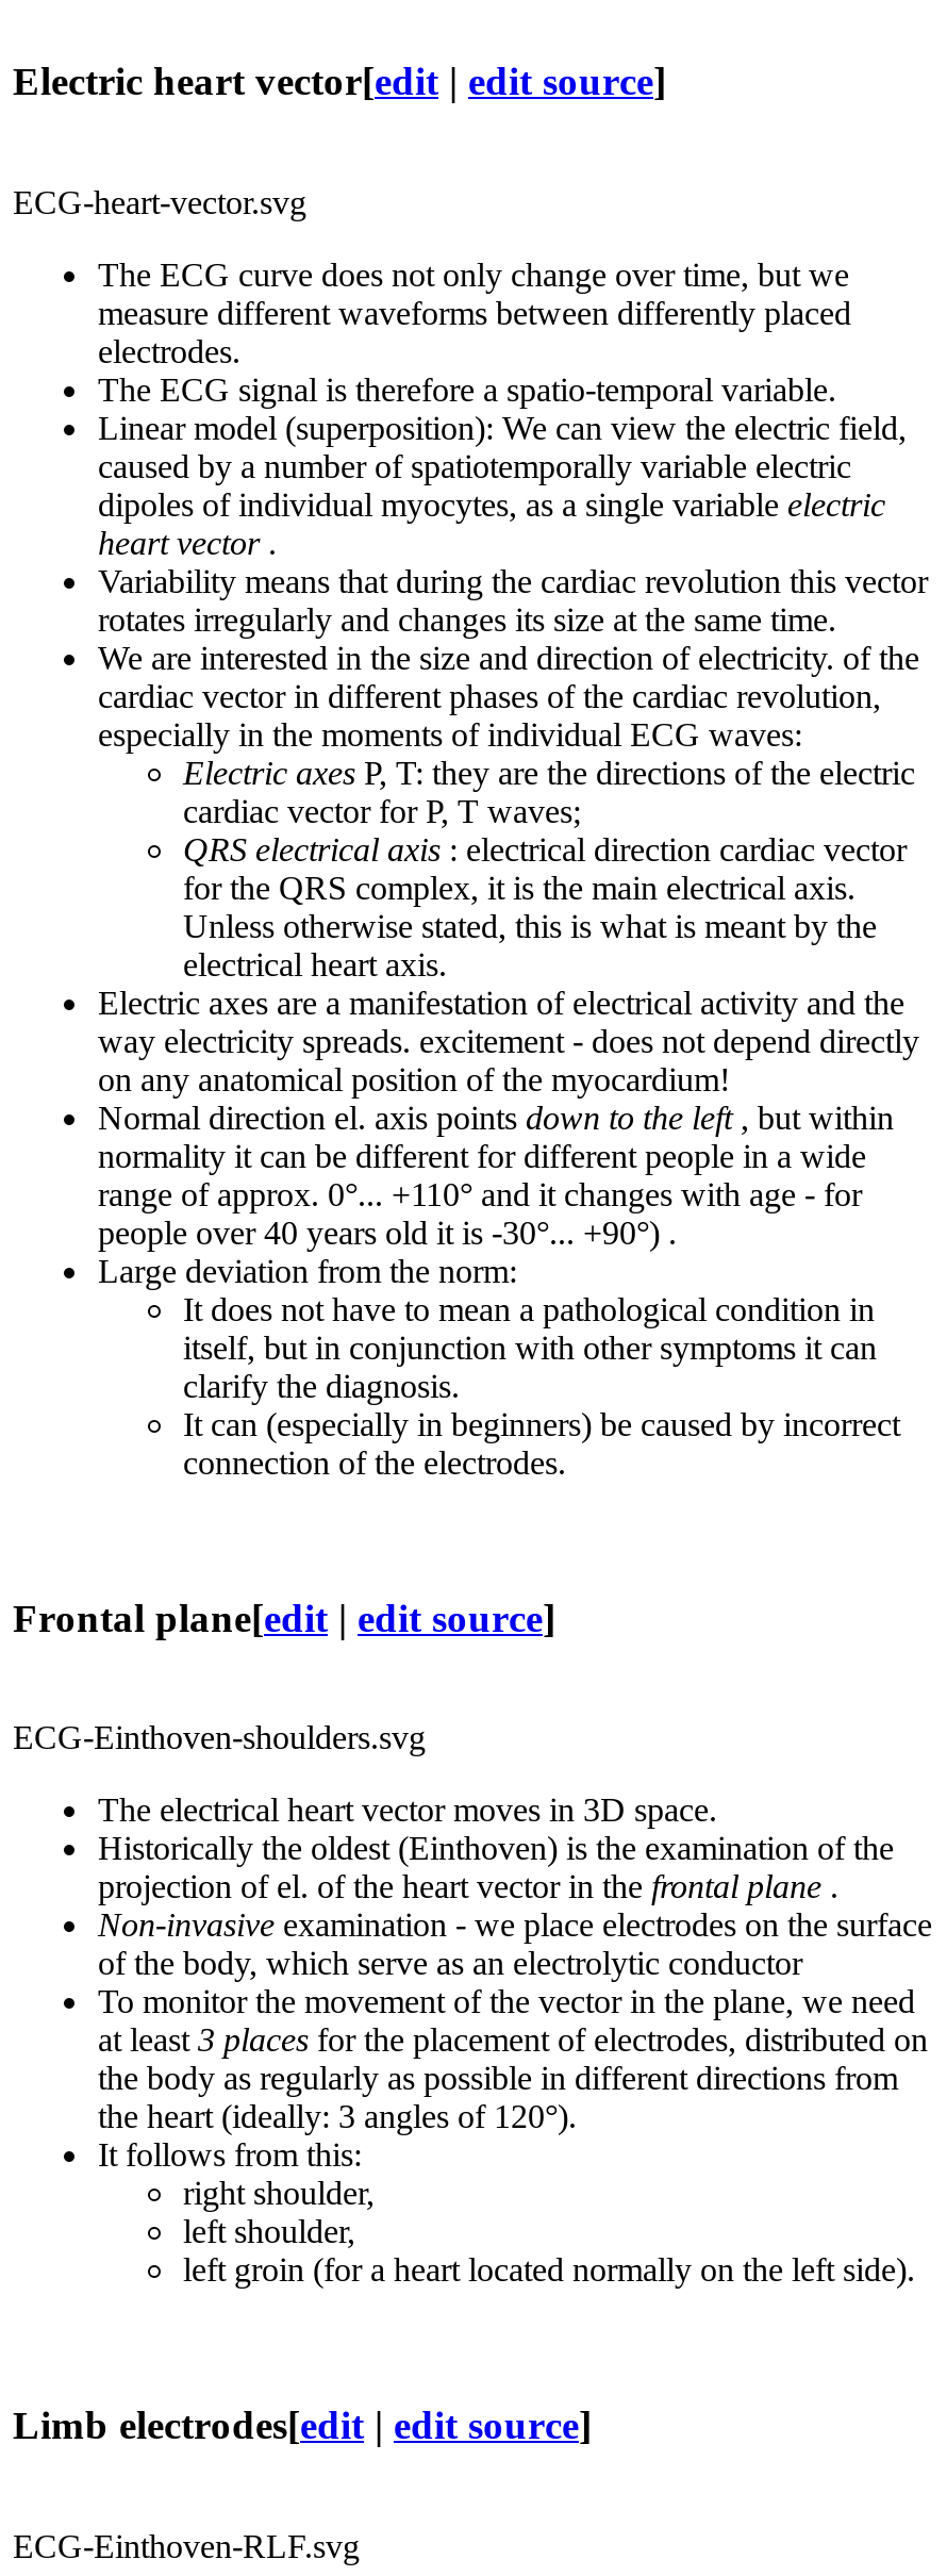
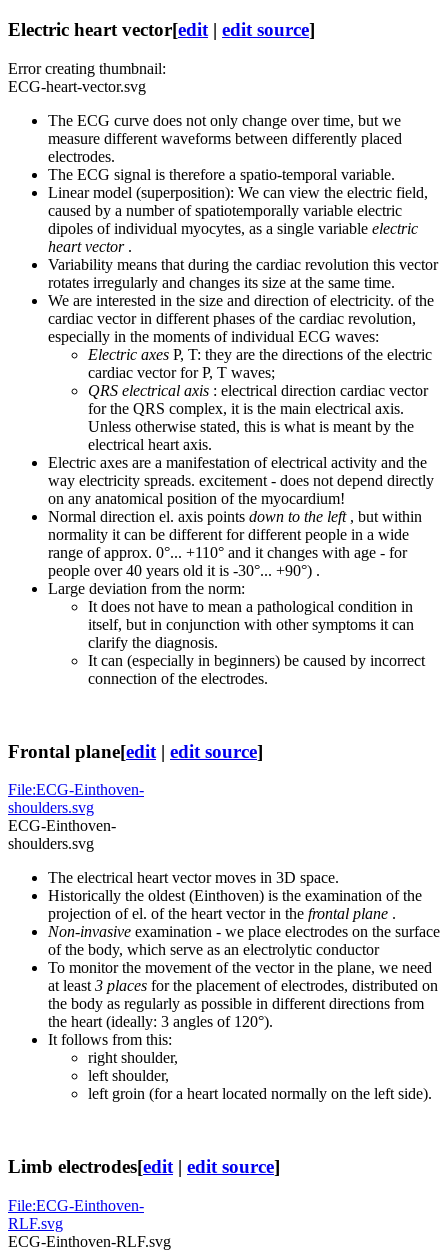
none -> [8,60,166,77] Error creating thumbnail:
[13,1720,426,1756] ECG-Einthoven-shoulders.svg -> [8,781,144,852] File:ECG-Einthoven- | shoulders.svg | ECG-Einthoven- | shoulders.svg
none -> [8,1197,144,1232] File:ECG-Einthoven- | RLF.svg

